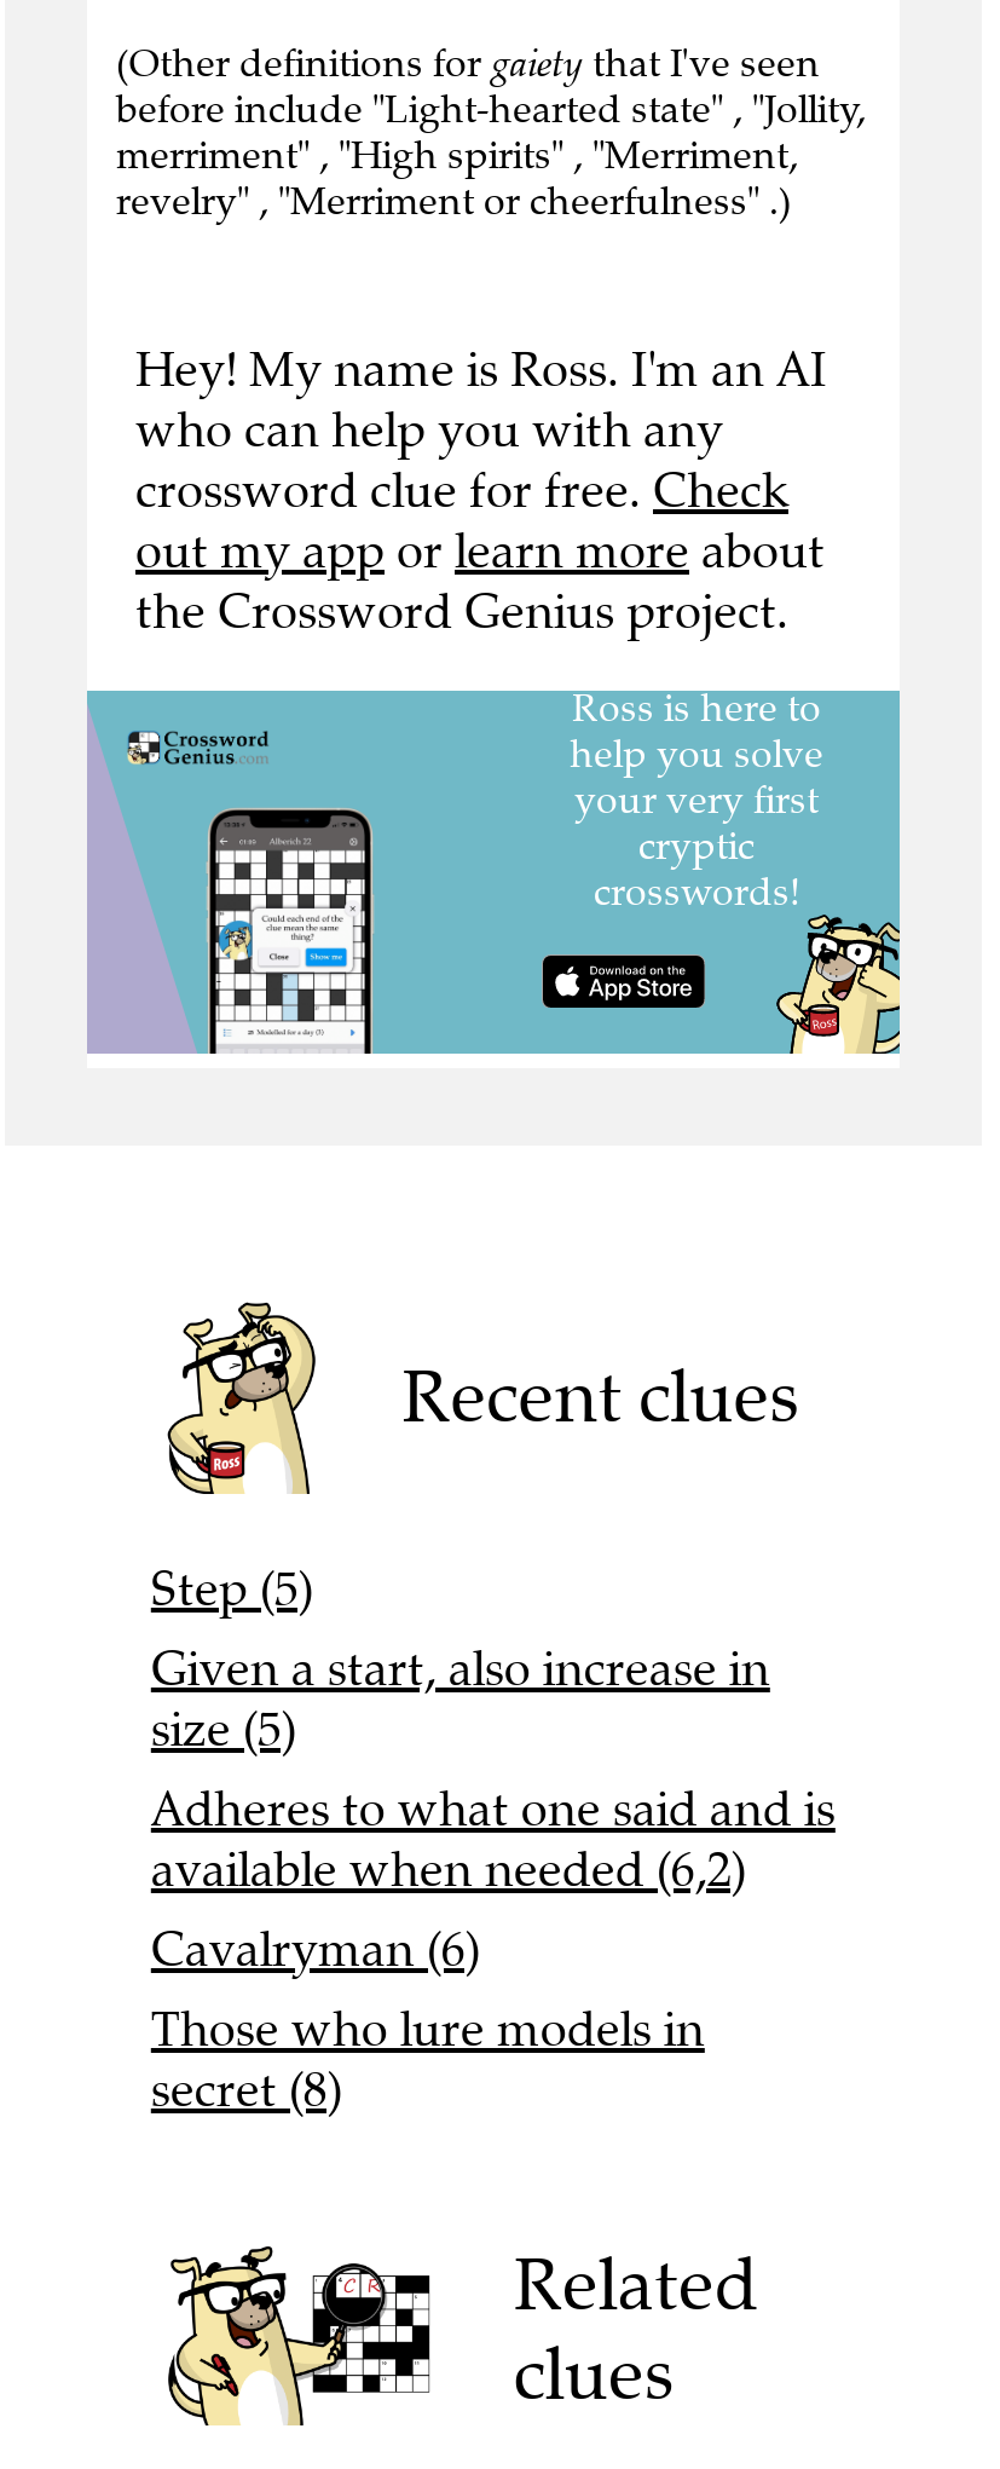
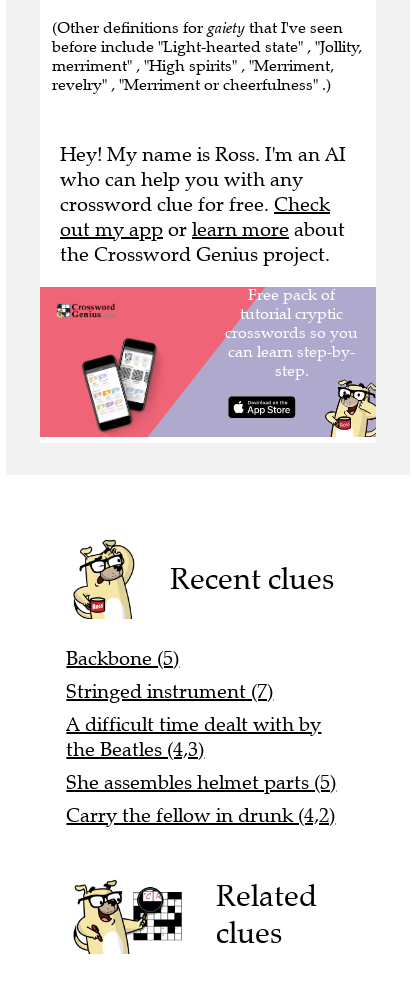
[85,688,900,1056] [image] -> [39,286,376,438] [image]
[151,1560,835,2121] Step (5) | Given a start, also increase in | size (5) | Adheres to what one said and is | available when needed (6,2) | Cavalryman (6) | Those who lure models in | secret (8) -> [66,646,336,828] Backbone (5) | Stringed instrument (7) | A difficult time dealt with by | the Beatles (4,3) | She assembles helmet parts (5) | Carry the fellow in drunk (4,2)

